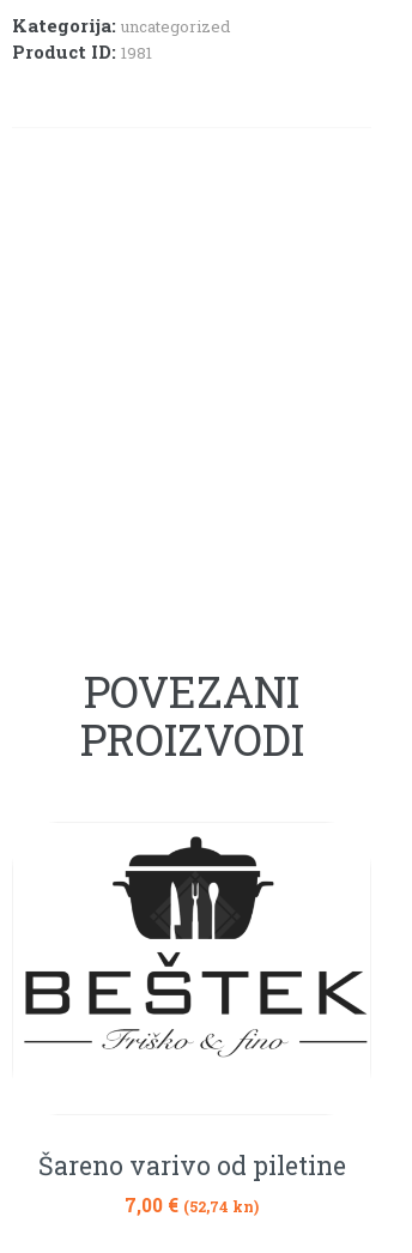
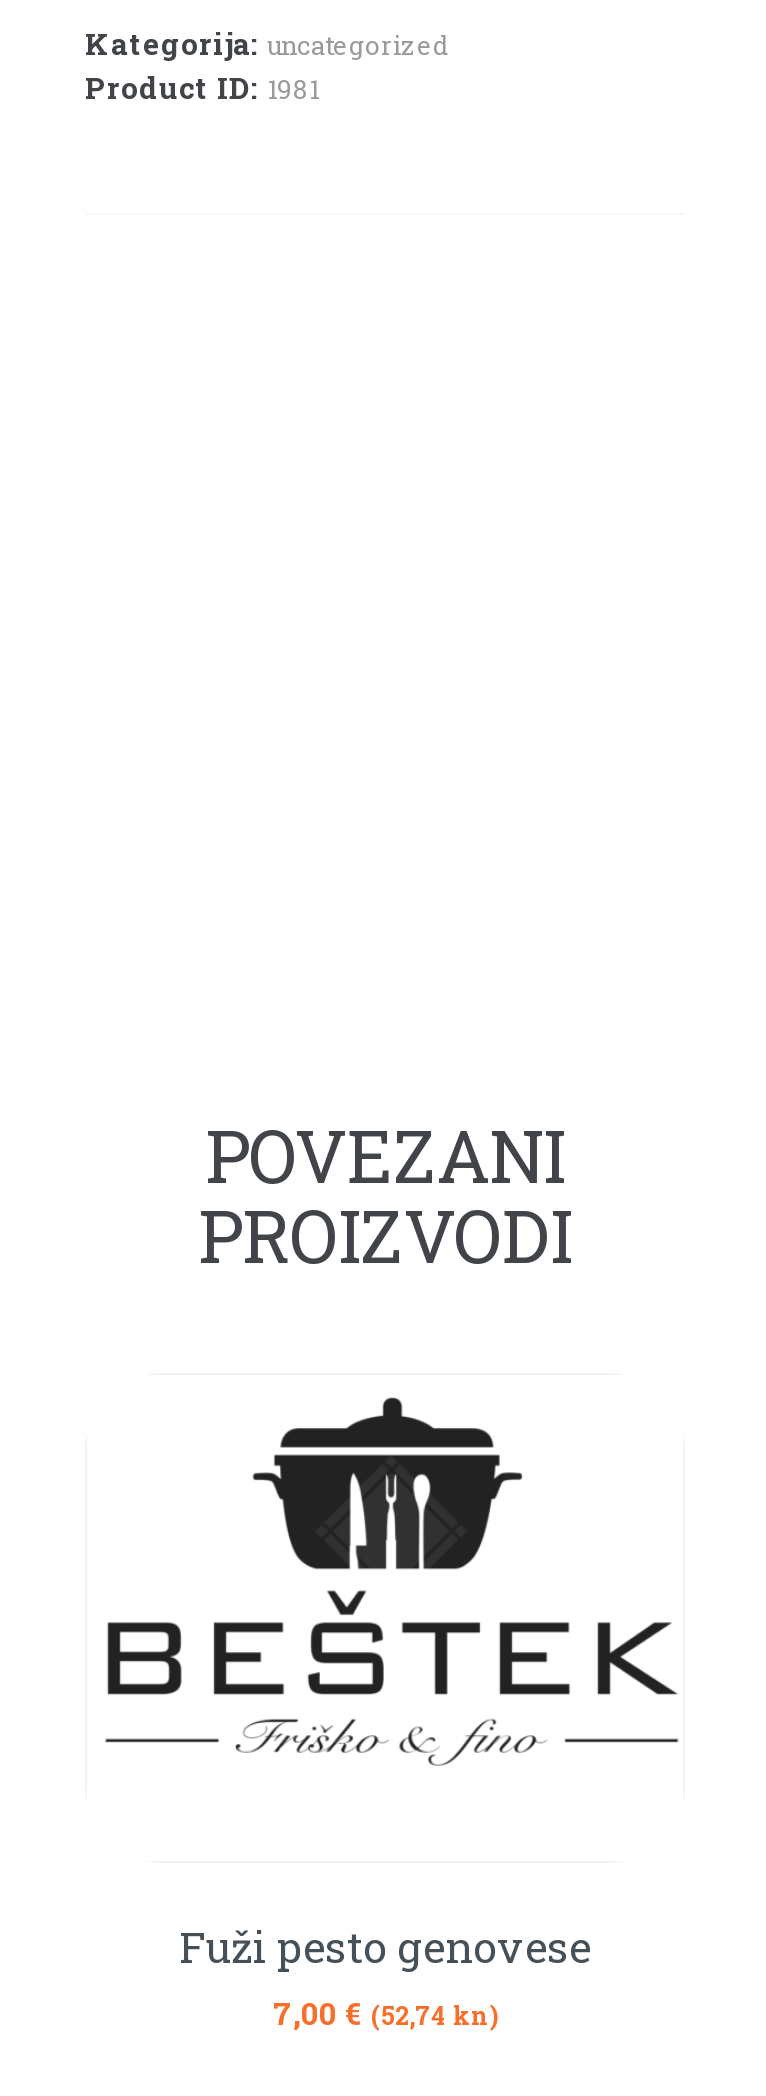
[38,1149,346,1183] Šareno varivo od piletine -> [179,1920,591,1976] Fuži pesto genovese

